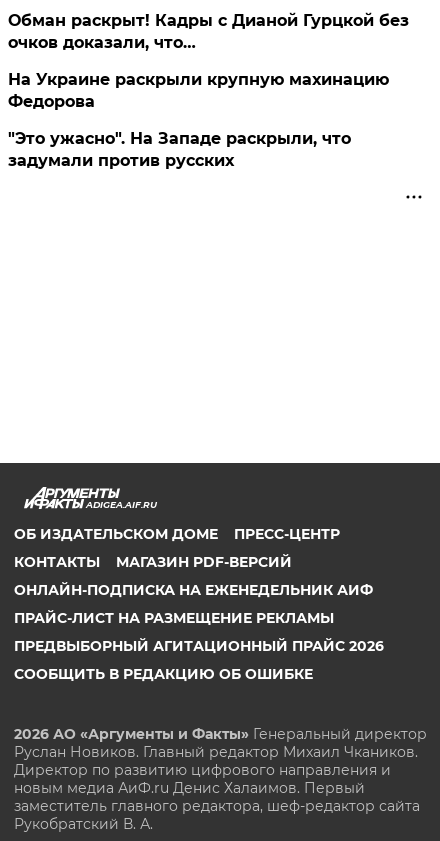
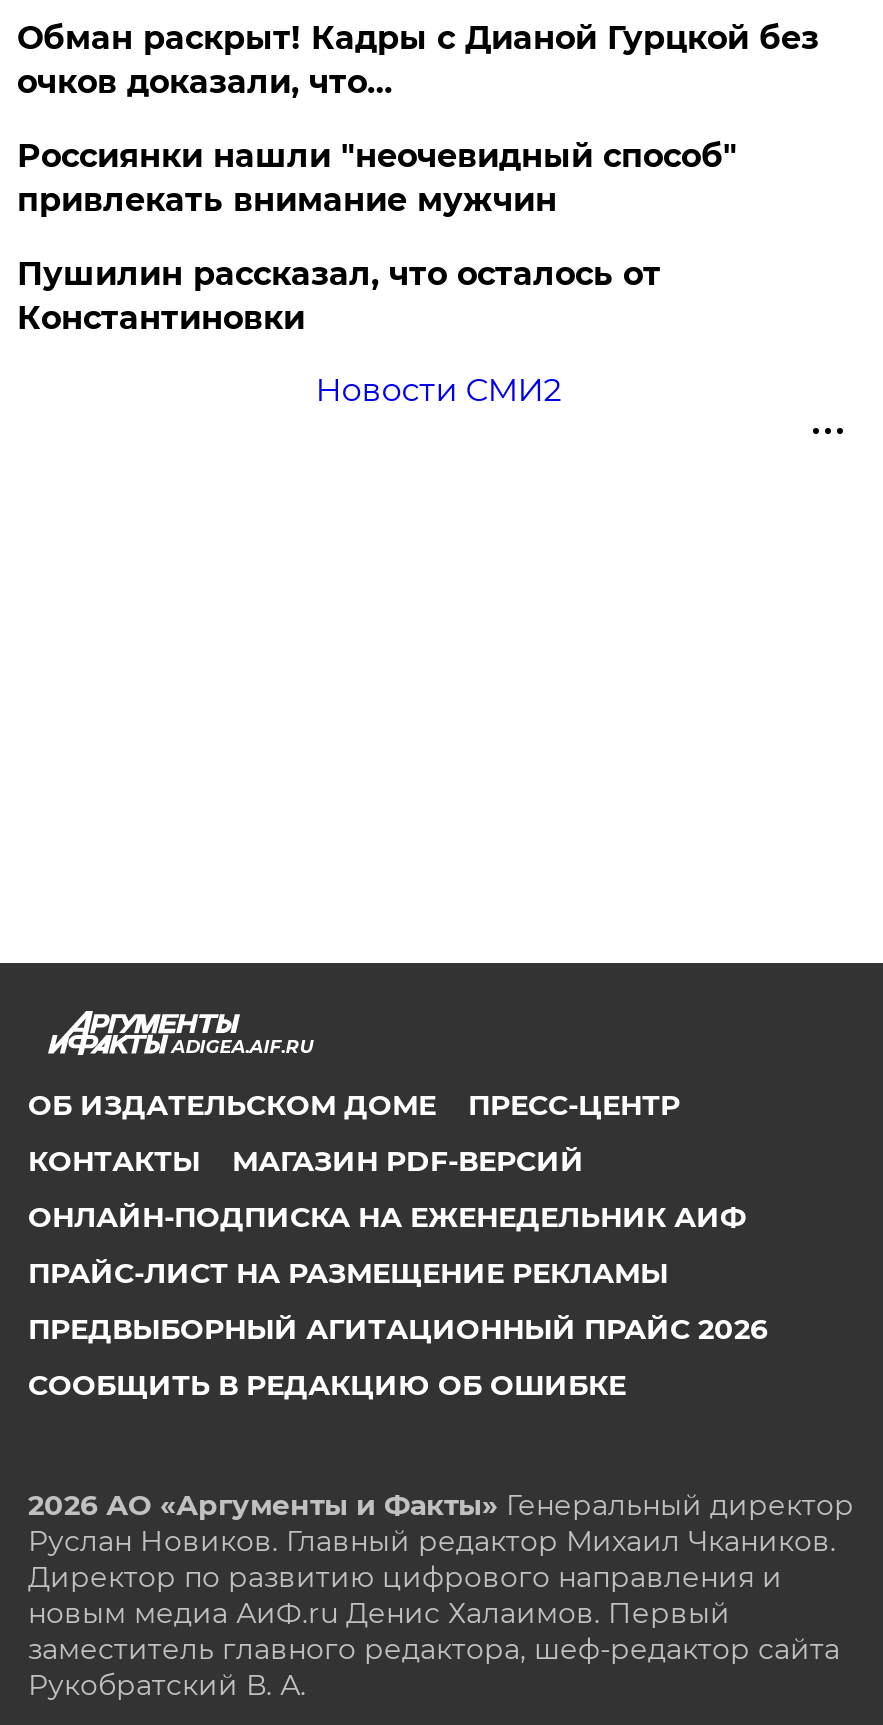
[8,70,389,170] На Украине раскрыли крупную махинацию | Федорова | "Это ужасно". На Западе раскрыли, что | задумали против русских -> [17,136,737,408] Россиянки нашли "неочевидный способ" | привлекать внимание мужчин | Пушилин рассказал, что осталось от | Константиновки | Новости СМИ2

